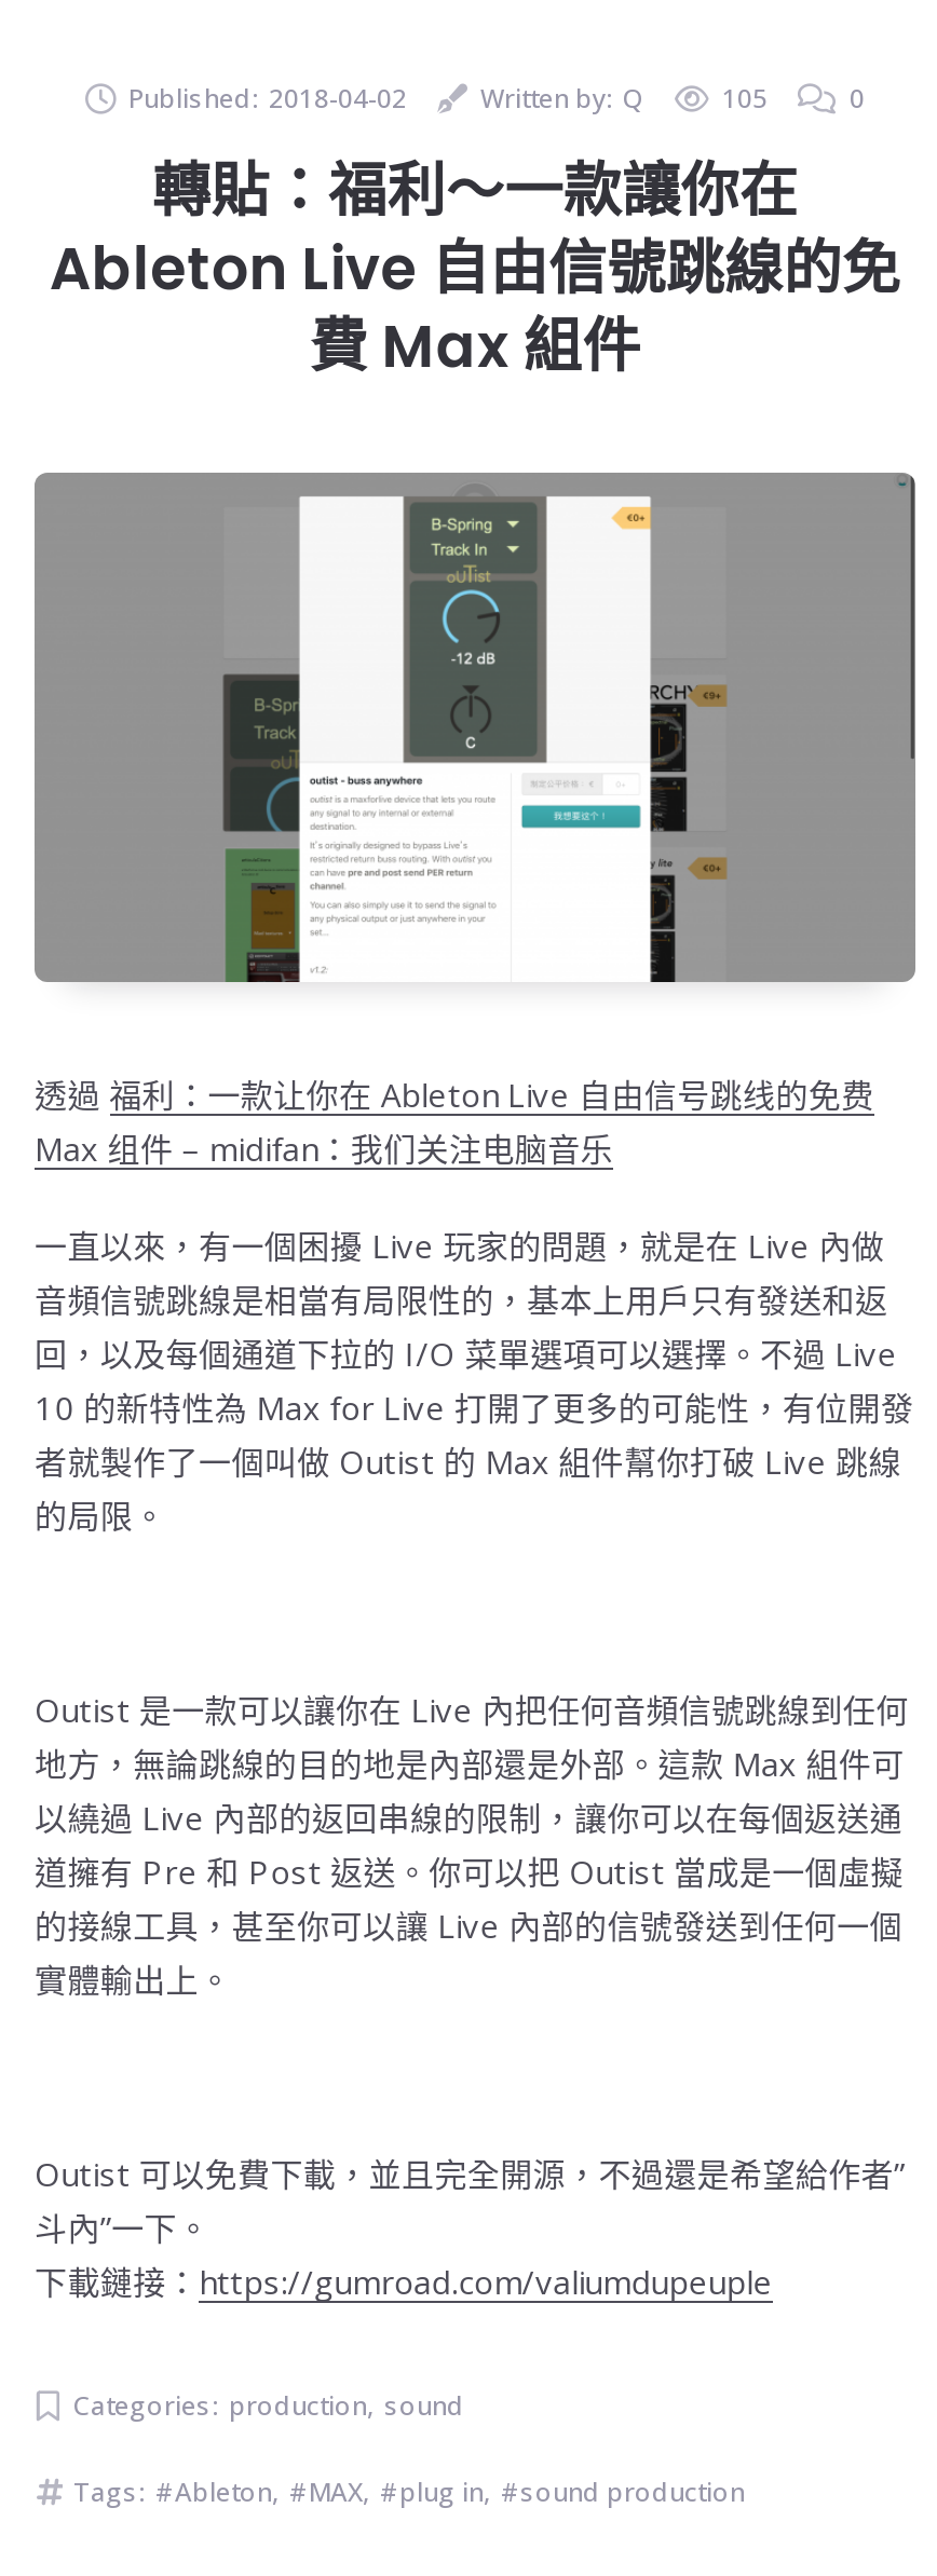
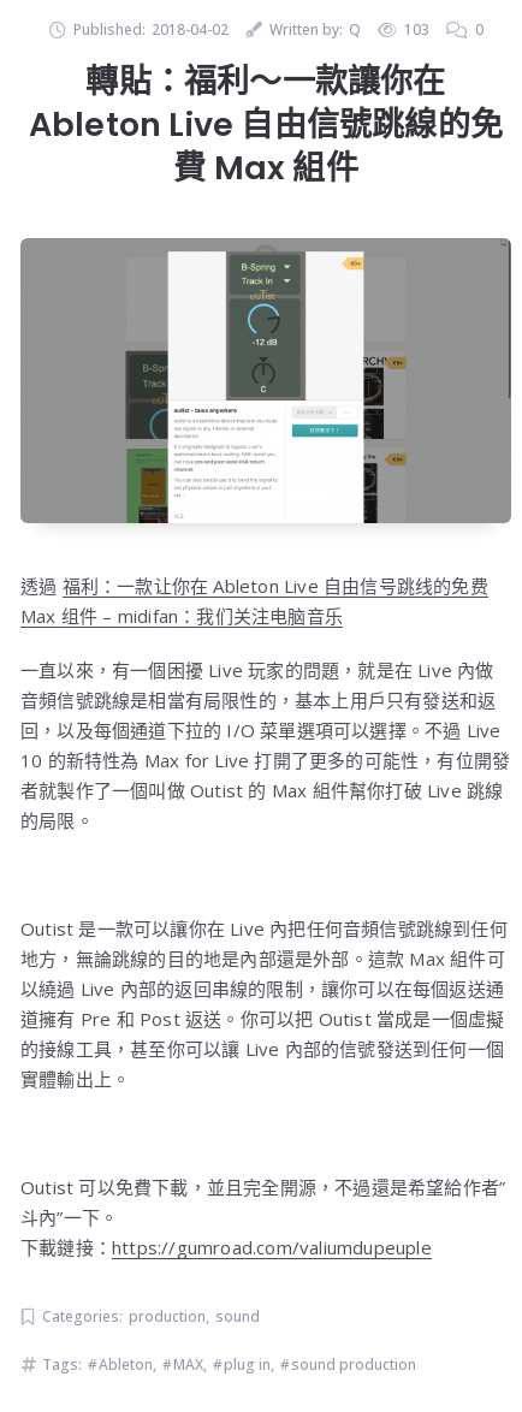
[722,80,768,117] 105 -> [404,19,429,40] 103

